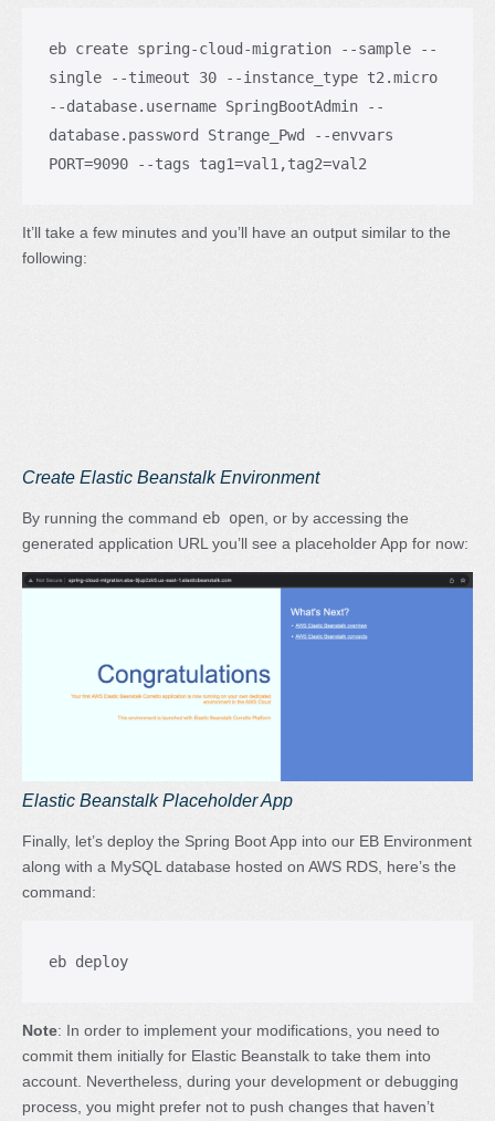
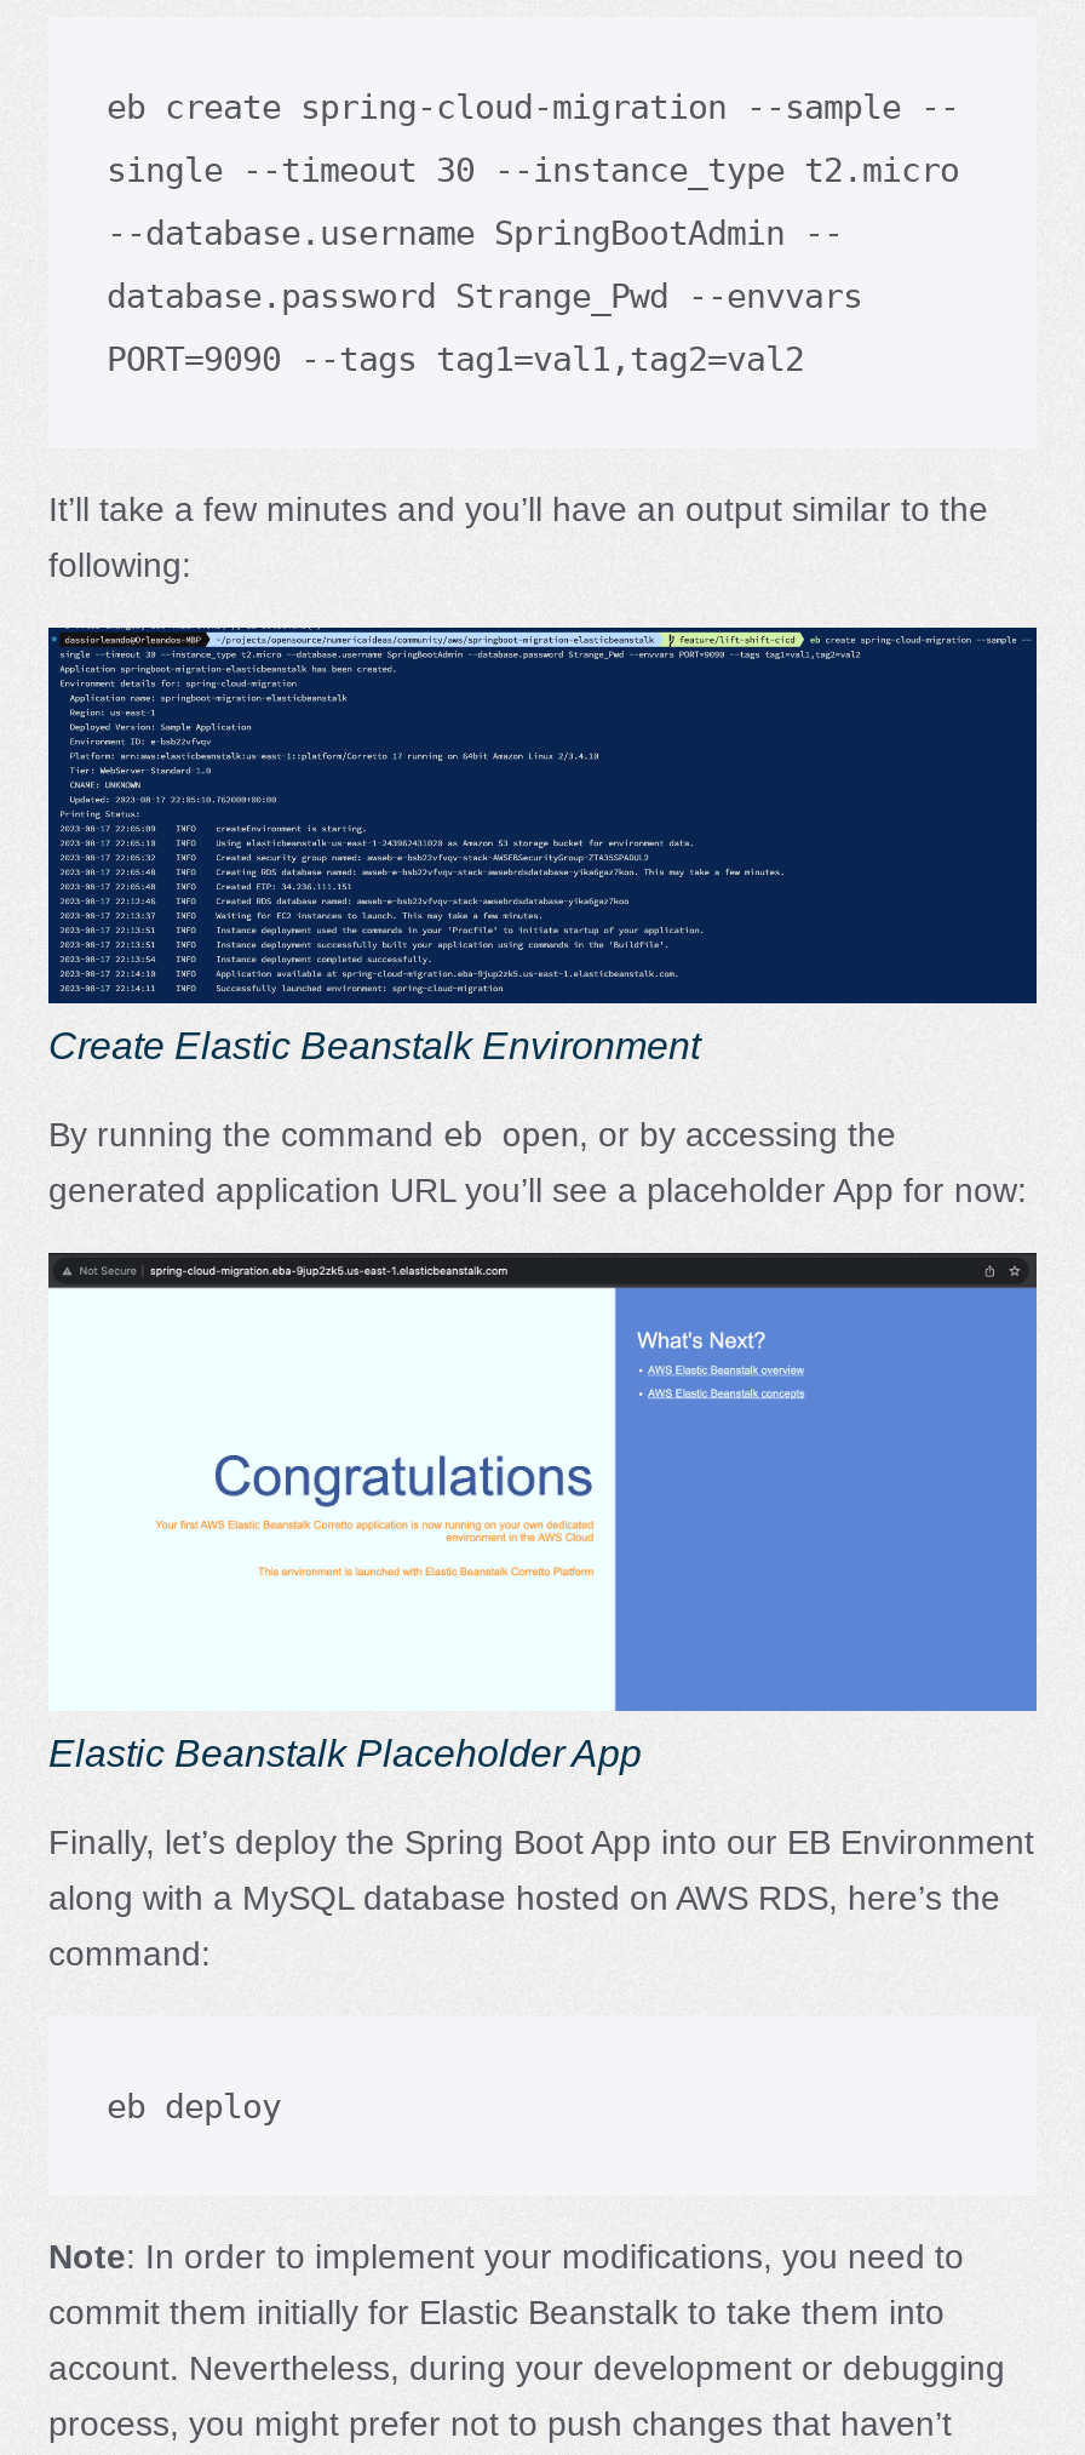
none -> [46,625,1039,1006] [image]

